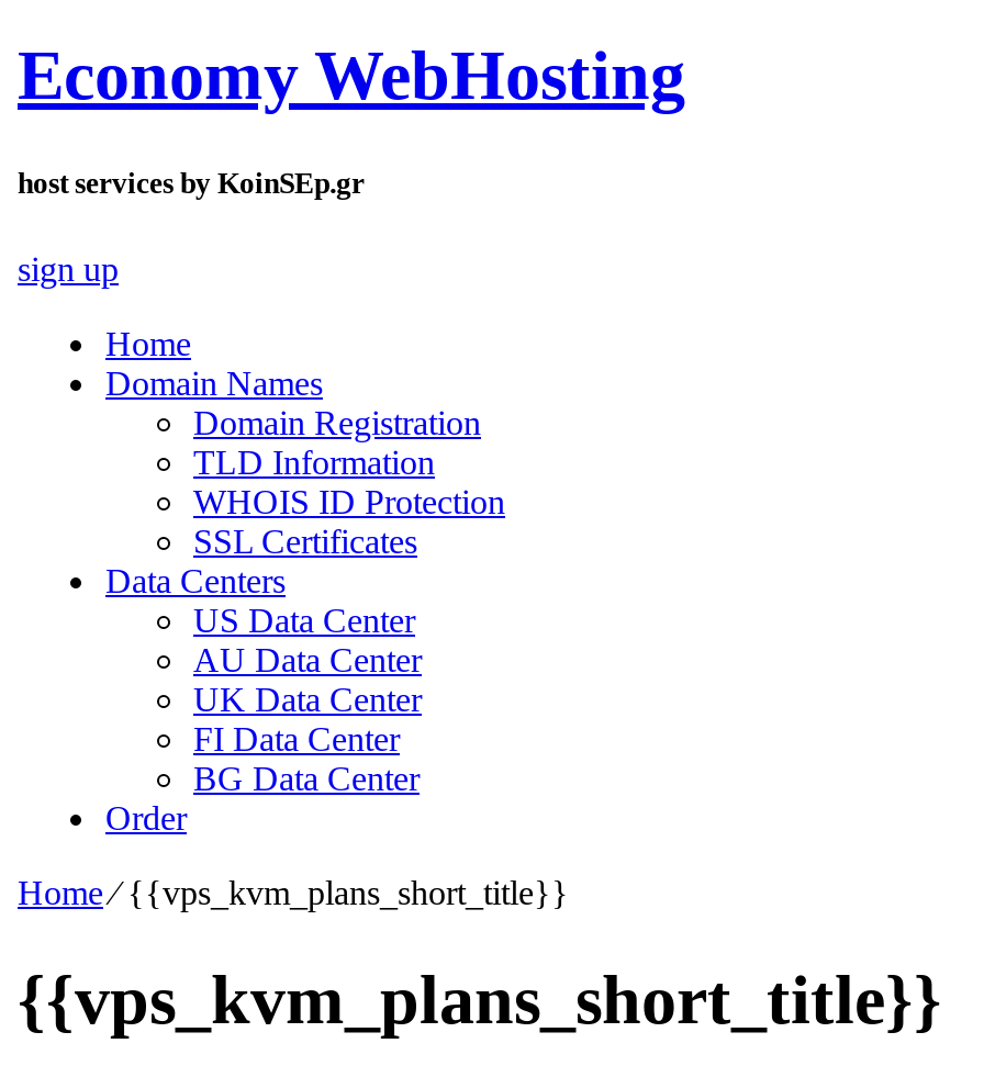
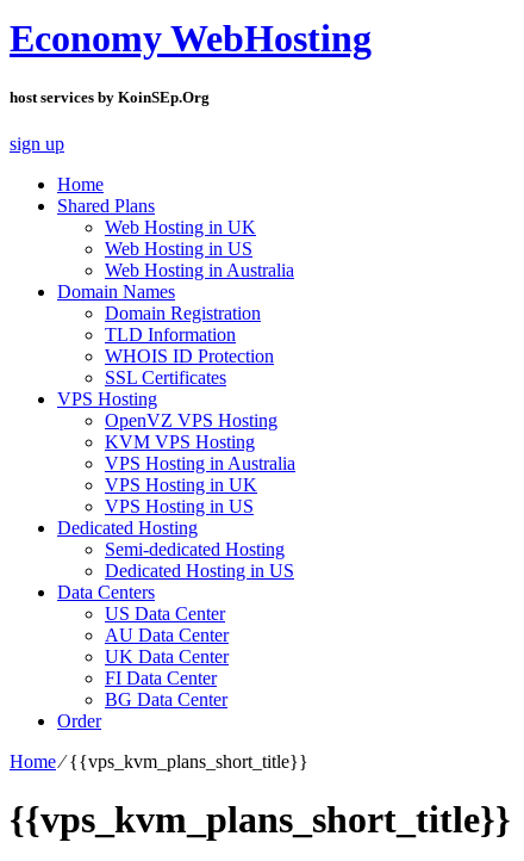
[18,166,365,199] host services by KoinSEp.gr -> [10,88,210,106] host services by KoinSEp.Org
none -> [57,195,294,280] Shared Plans | Web Hosting in UK | Web Hosting in US | Web Hosting in Australia
none -> [57,389,295,581] VPS Hosting | OpenVZ VPS Hosting | KVM VPS Hosting | VPS Hosting in Australia | VPS Hosting in UK | VPS Hosting in US | Dedicated Hosting | Semi-dedicated Hosting | Dedicated Hosting in US

